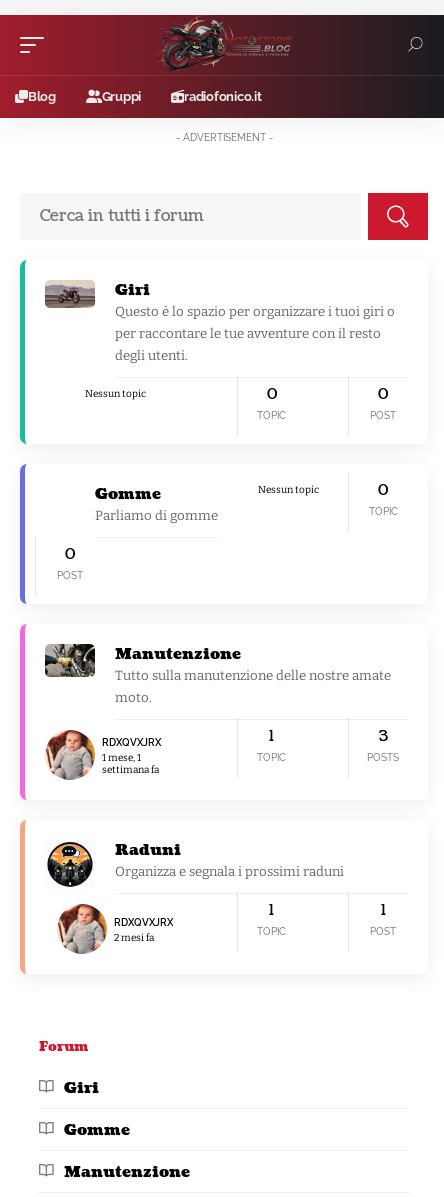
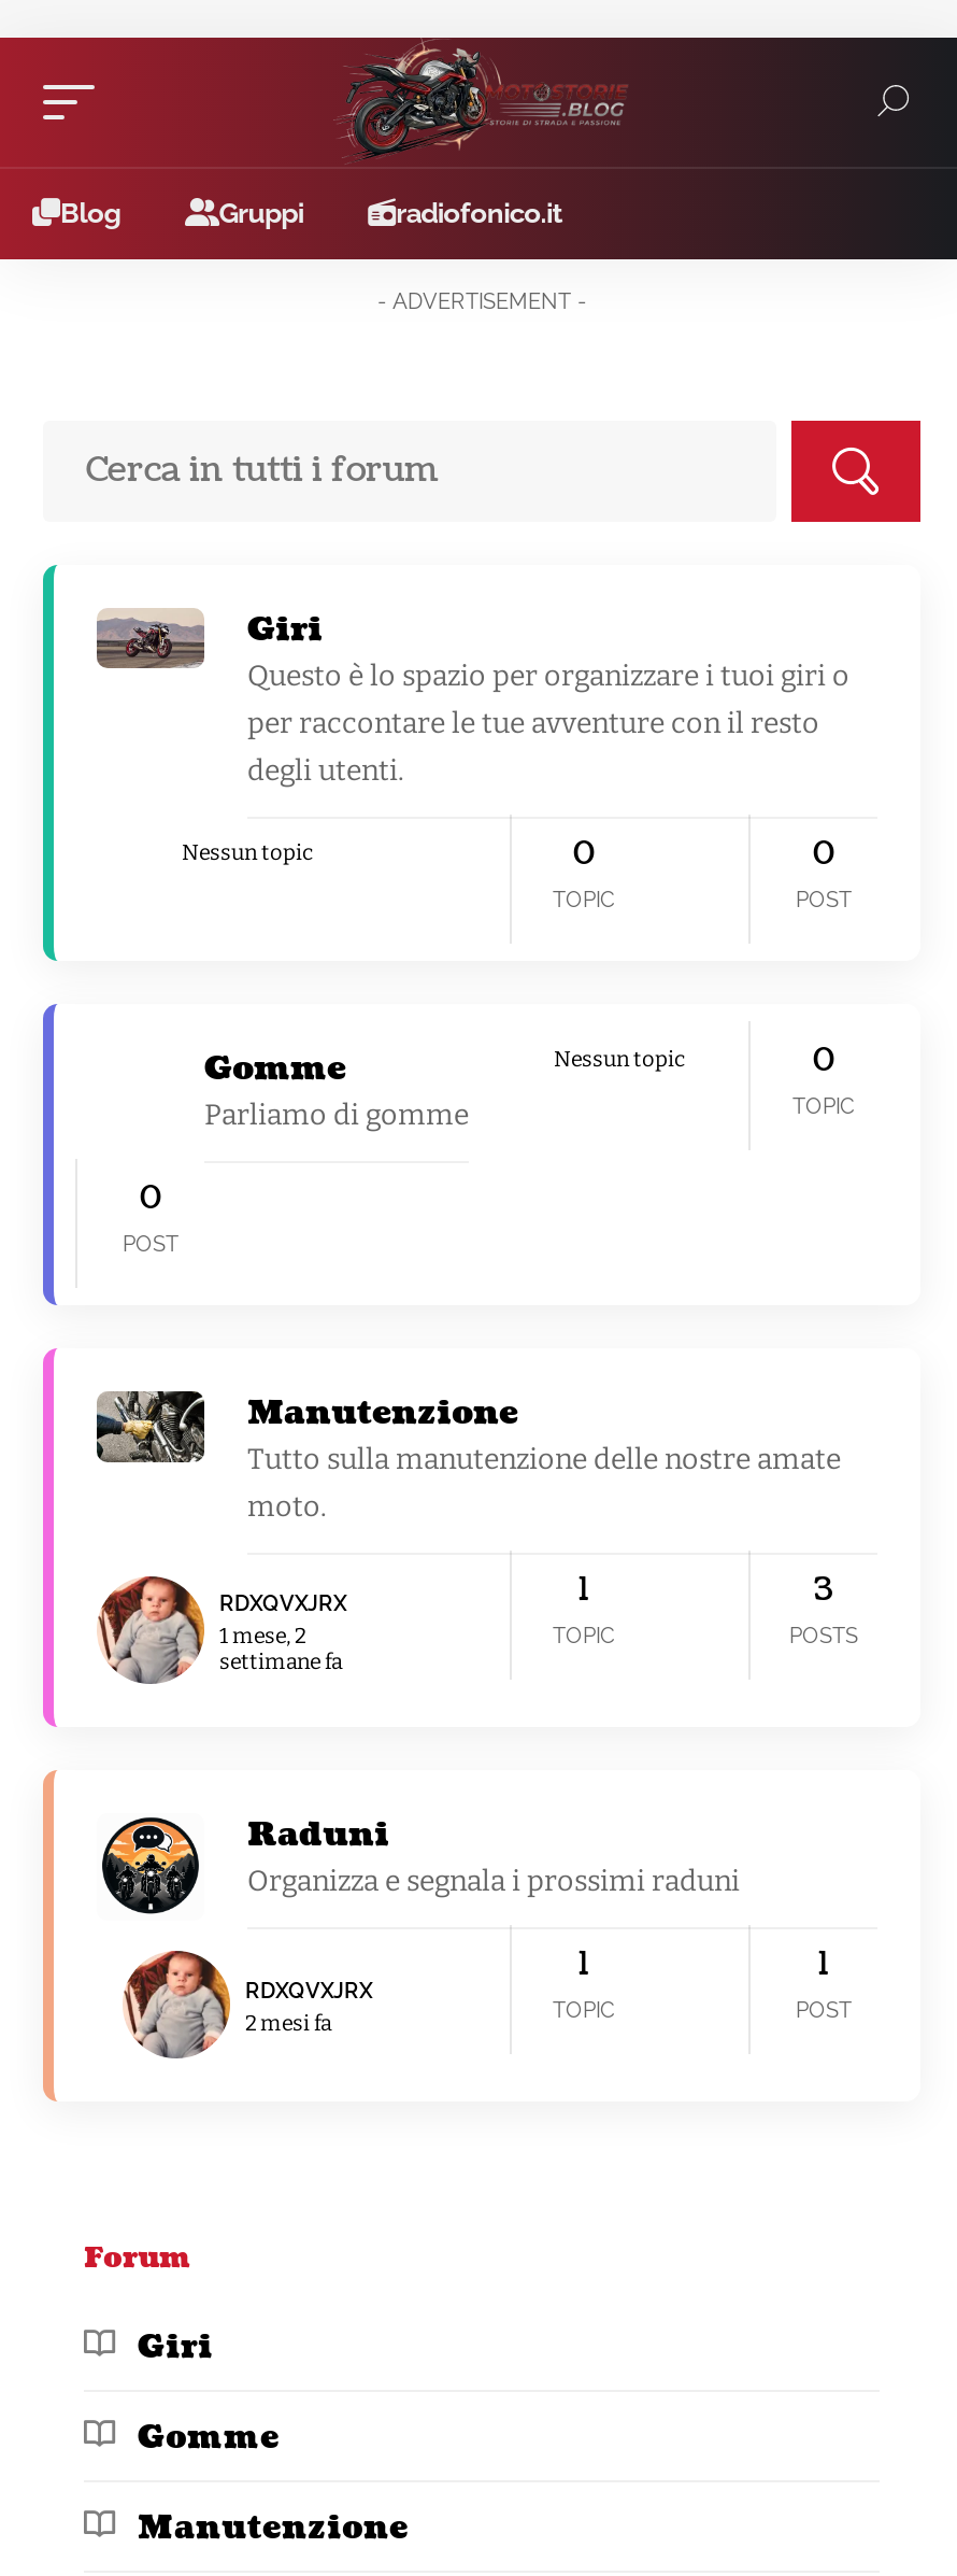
[102,752,141,764] 1 mese, 1 -> [219,1624,305,1650] 1 mese, 2
[102,764,159,776] settimana fa -> [219,1650,342,1675] settimane fa

